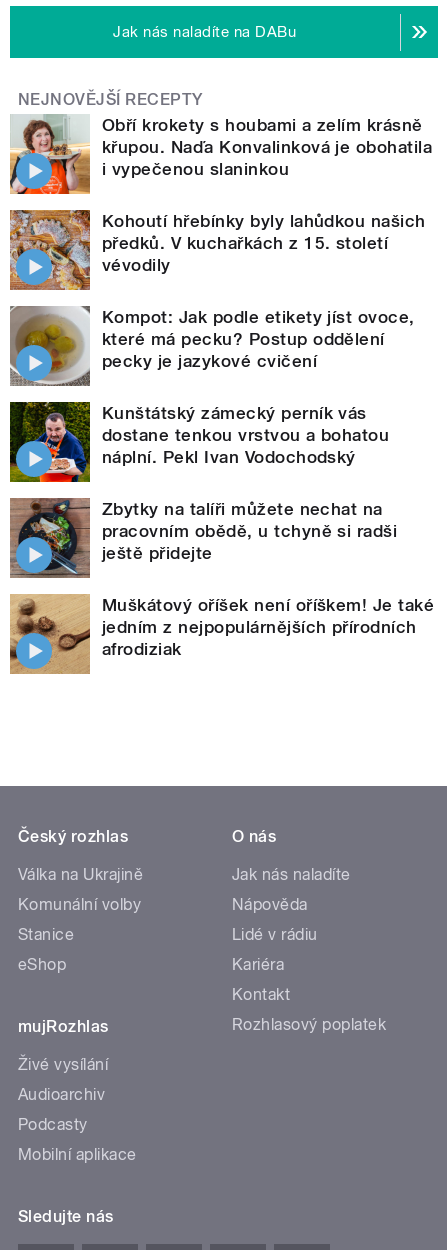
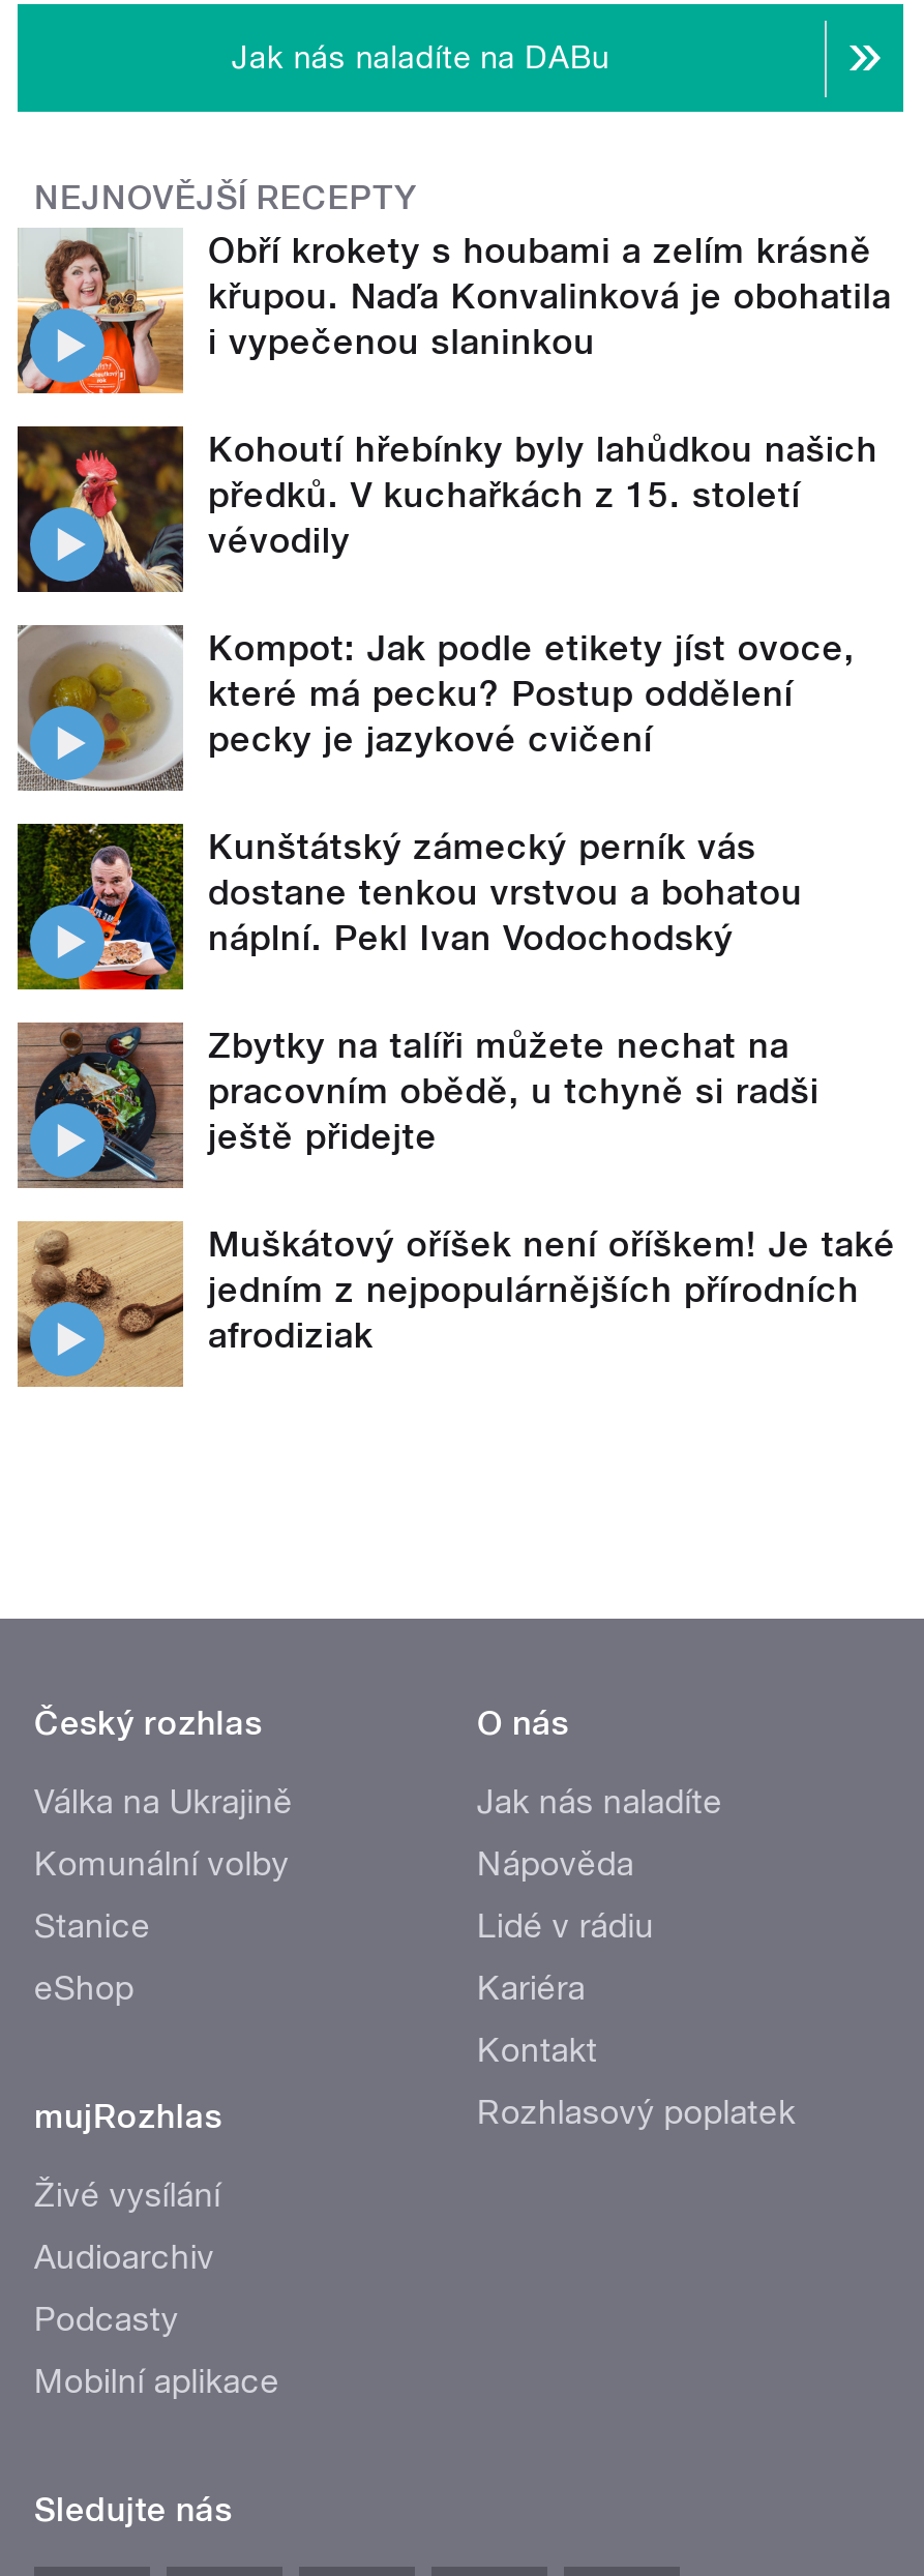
[9,209,91,291] [image] -> [16,424,185,594] [image]

